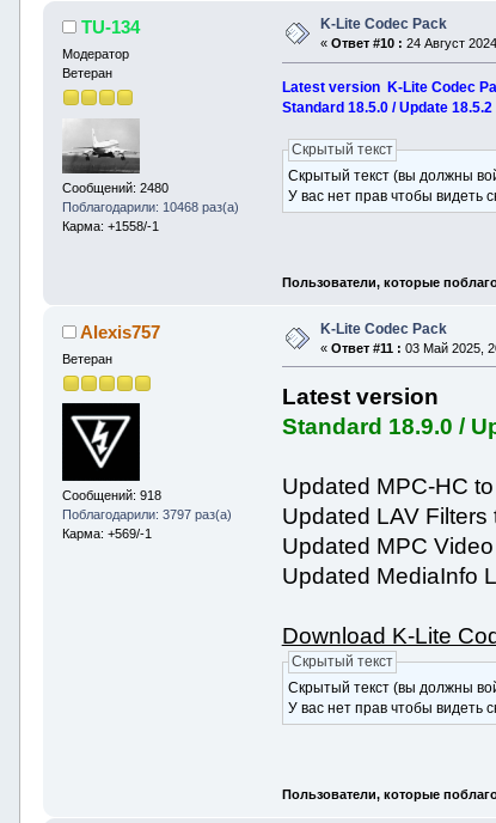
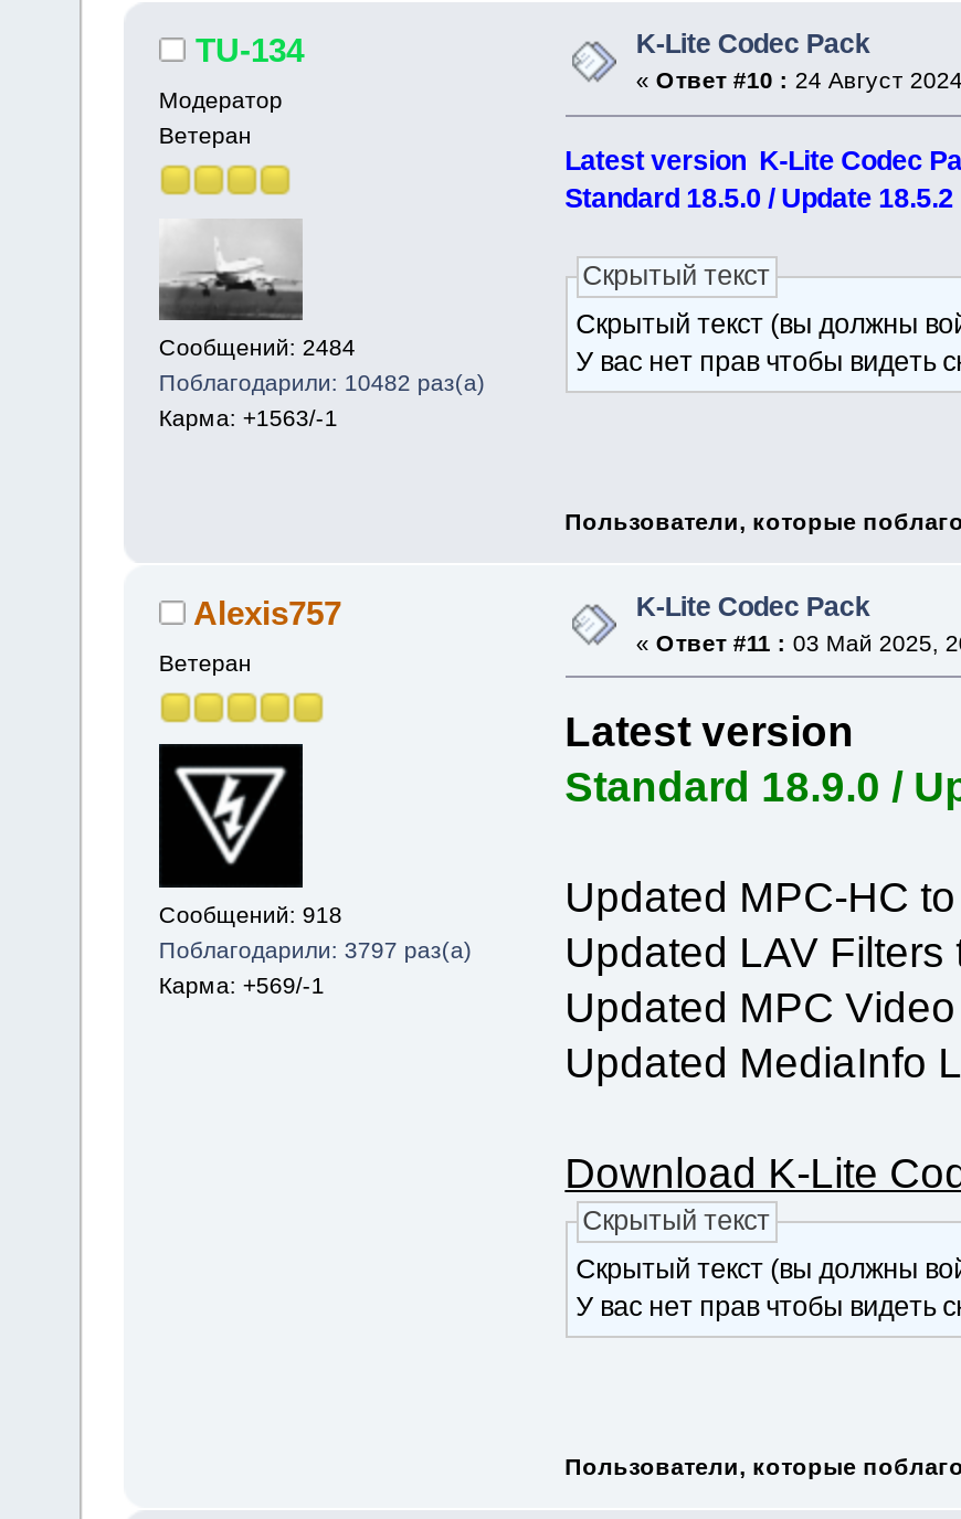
[62,180,168,195] Сообщений: 2480 -> [159,333,355,359] Сообщений: 2484
[62,199,239,214] Поблагодарили: 10468 раз(а) -> [159,368,486,395] Поблагодарили: 10482 раз(а)
[62,219,159,233] Карма: +1558/-1 -> [159,403,338,430] Карма: +1563/-1

